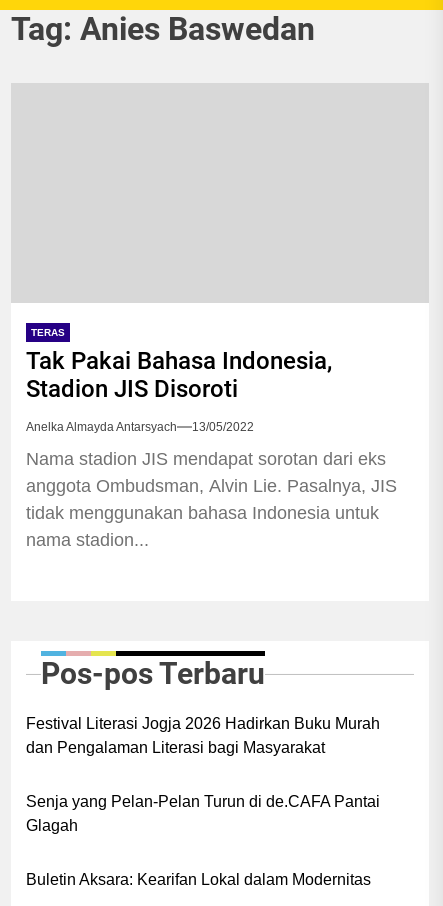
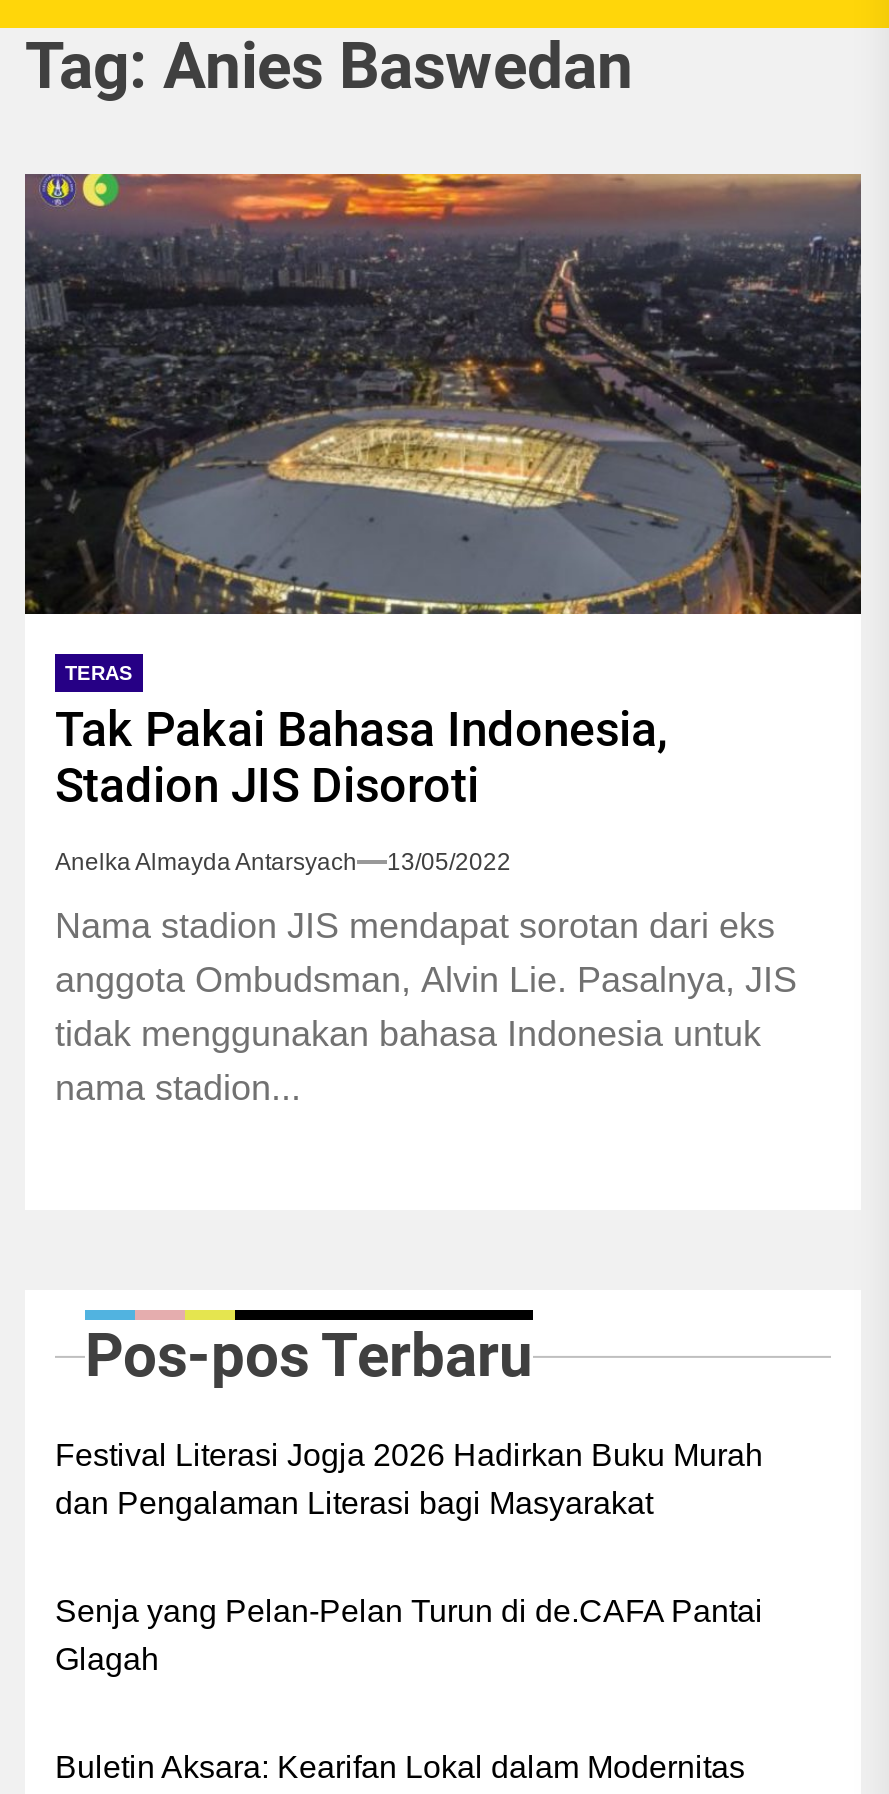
none -> [23,172,863,616] [image]

